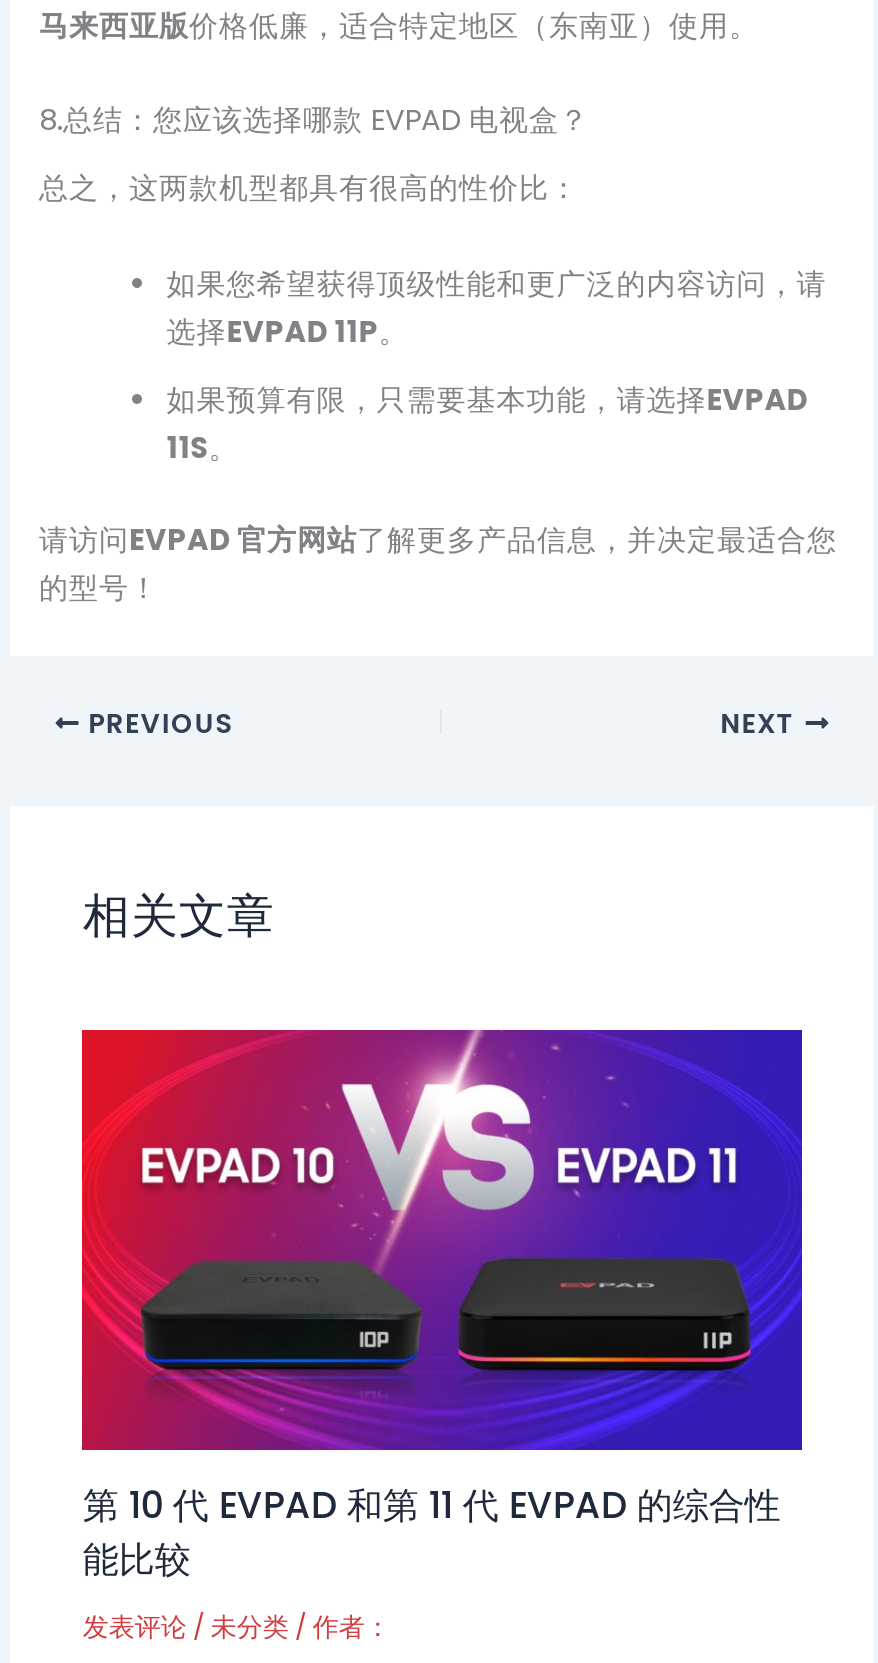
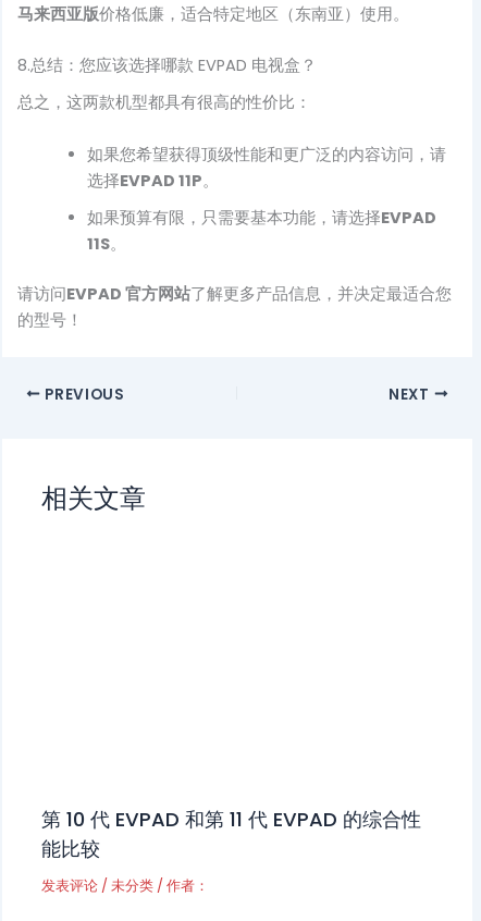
[80,1028,804,1452] [image] -> none

